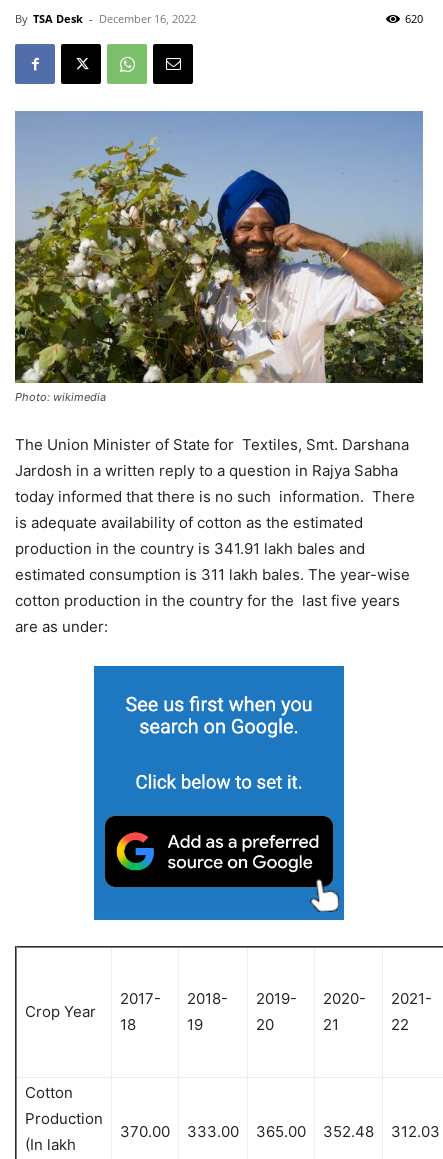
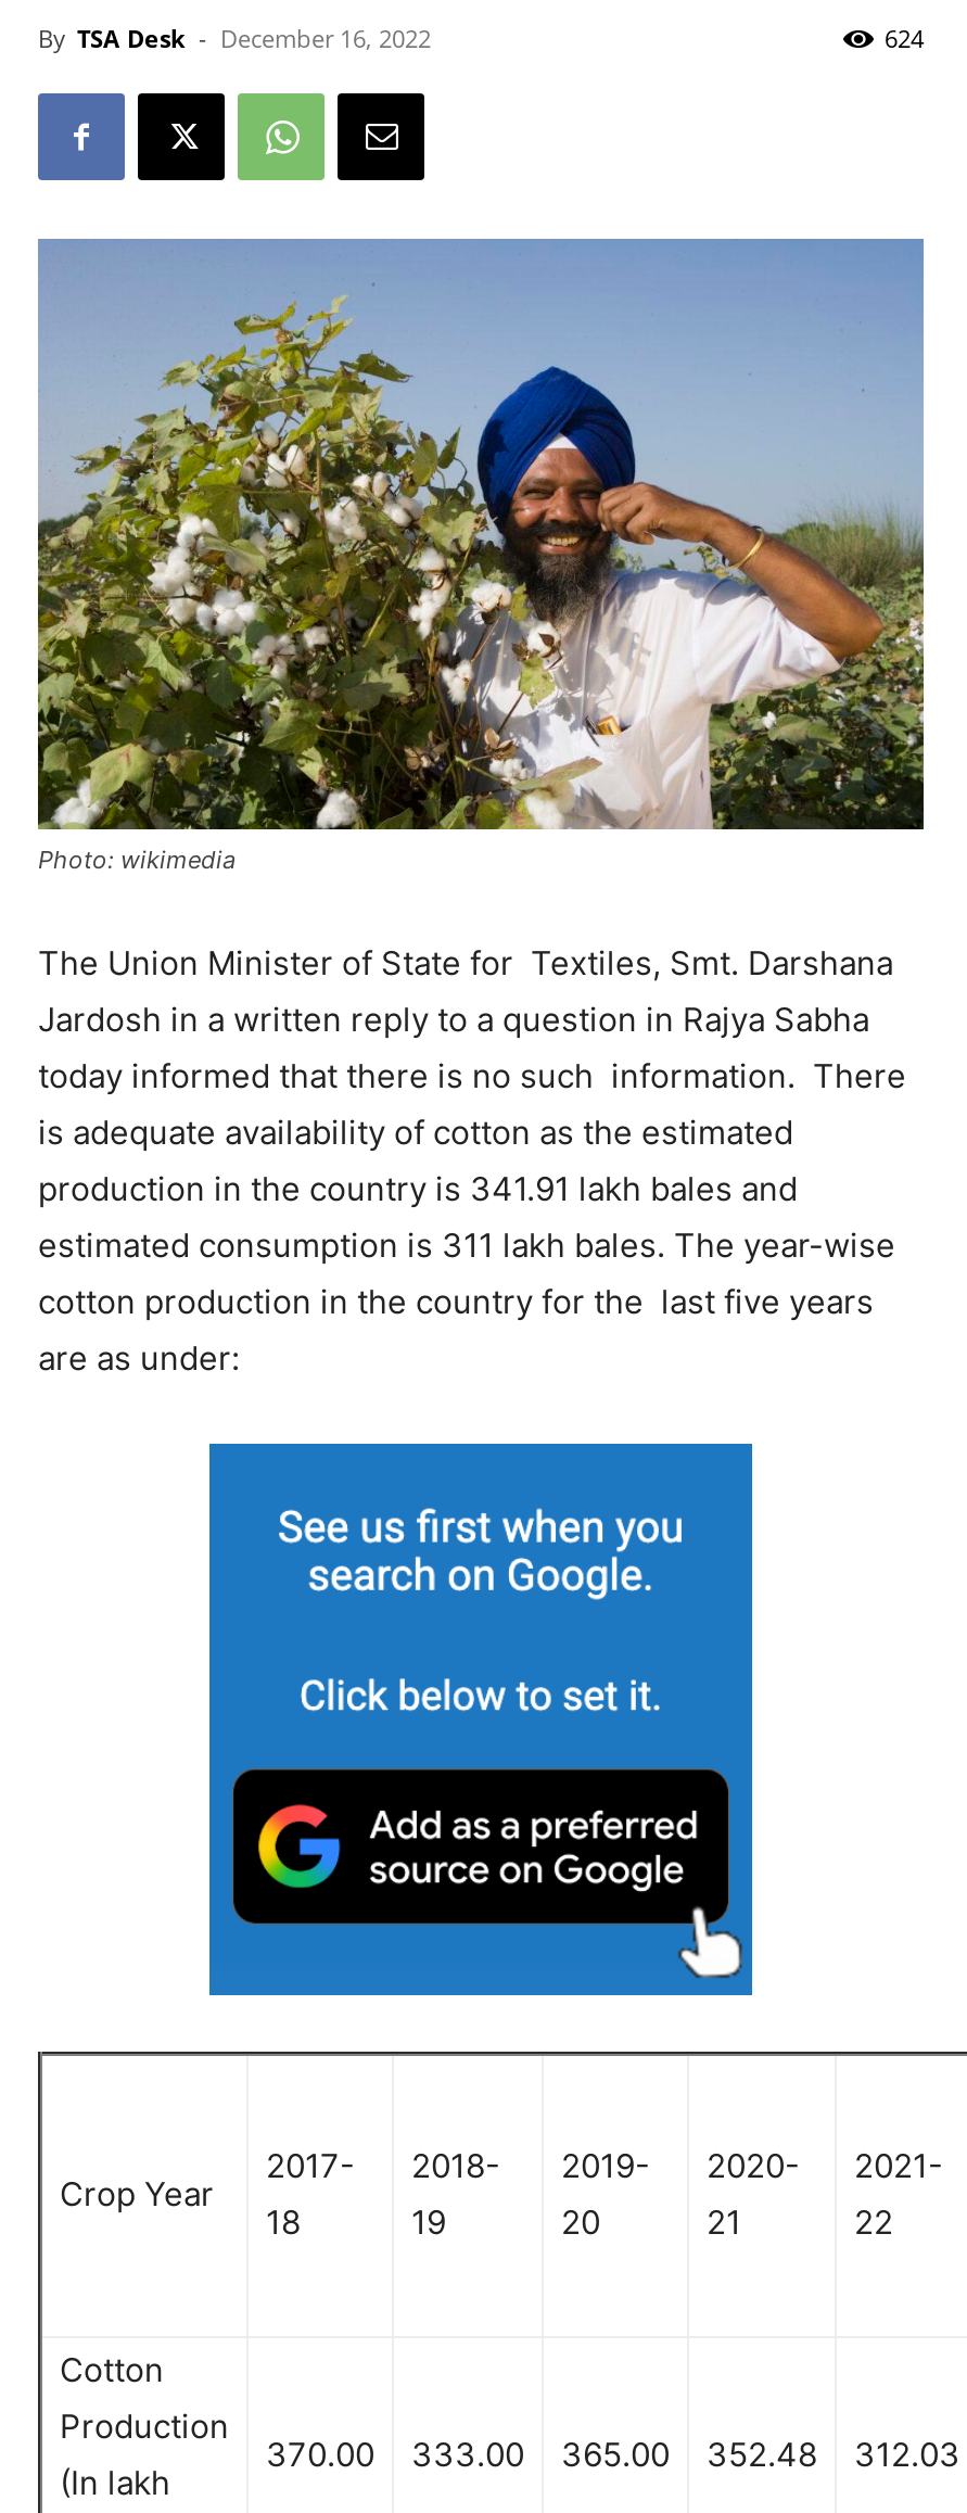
[405,11,423,26] 620 -> [885,22,924,54] 624

